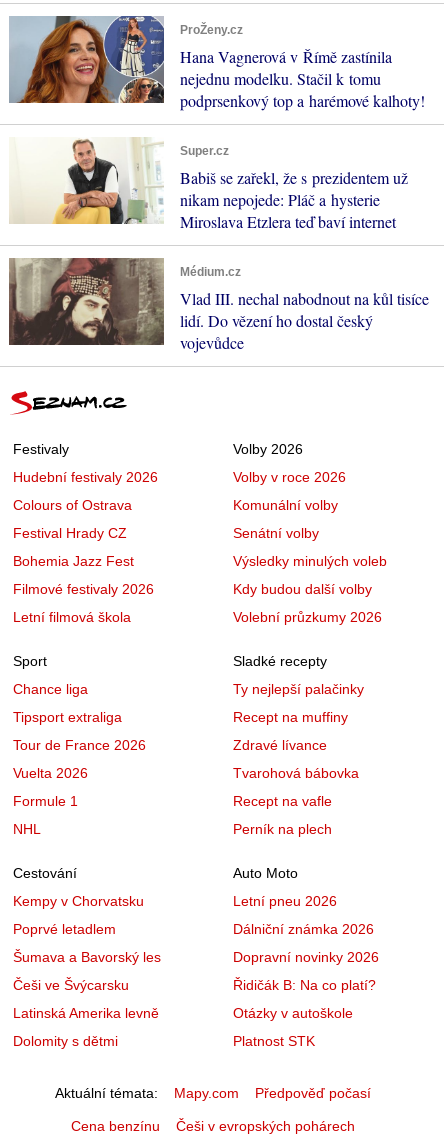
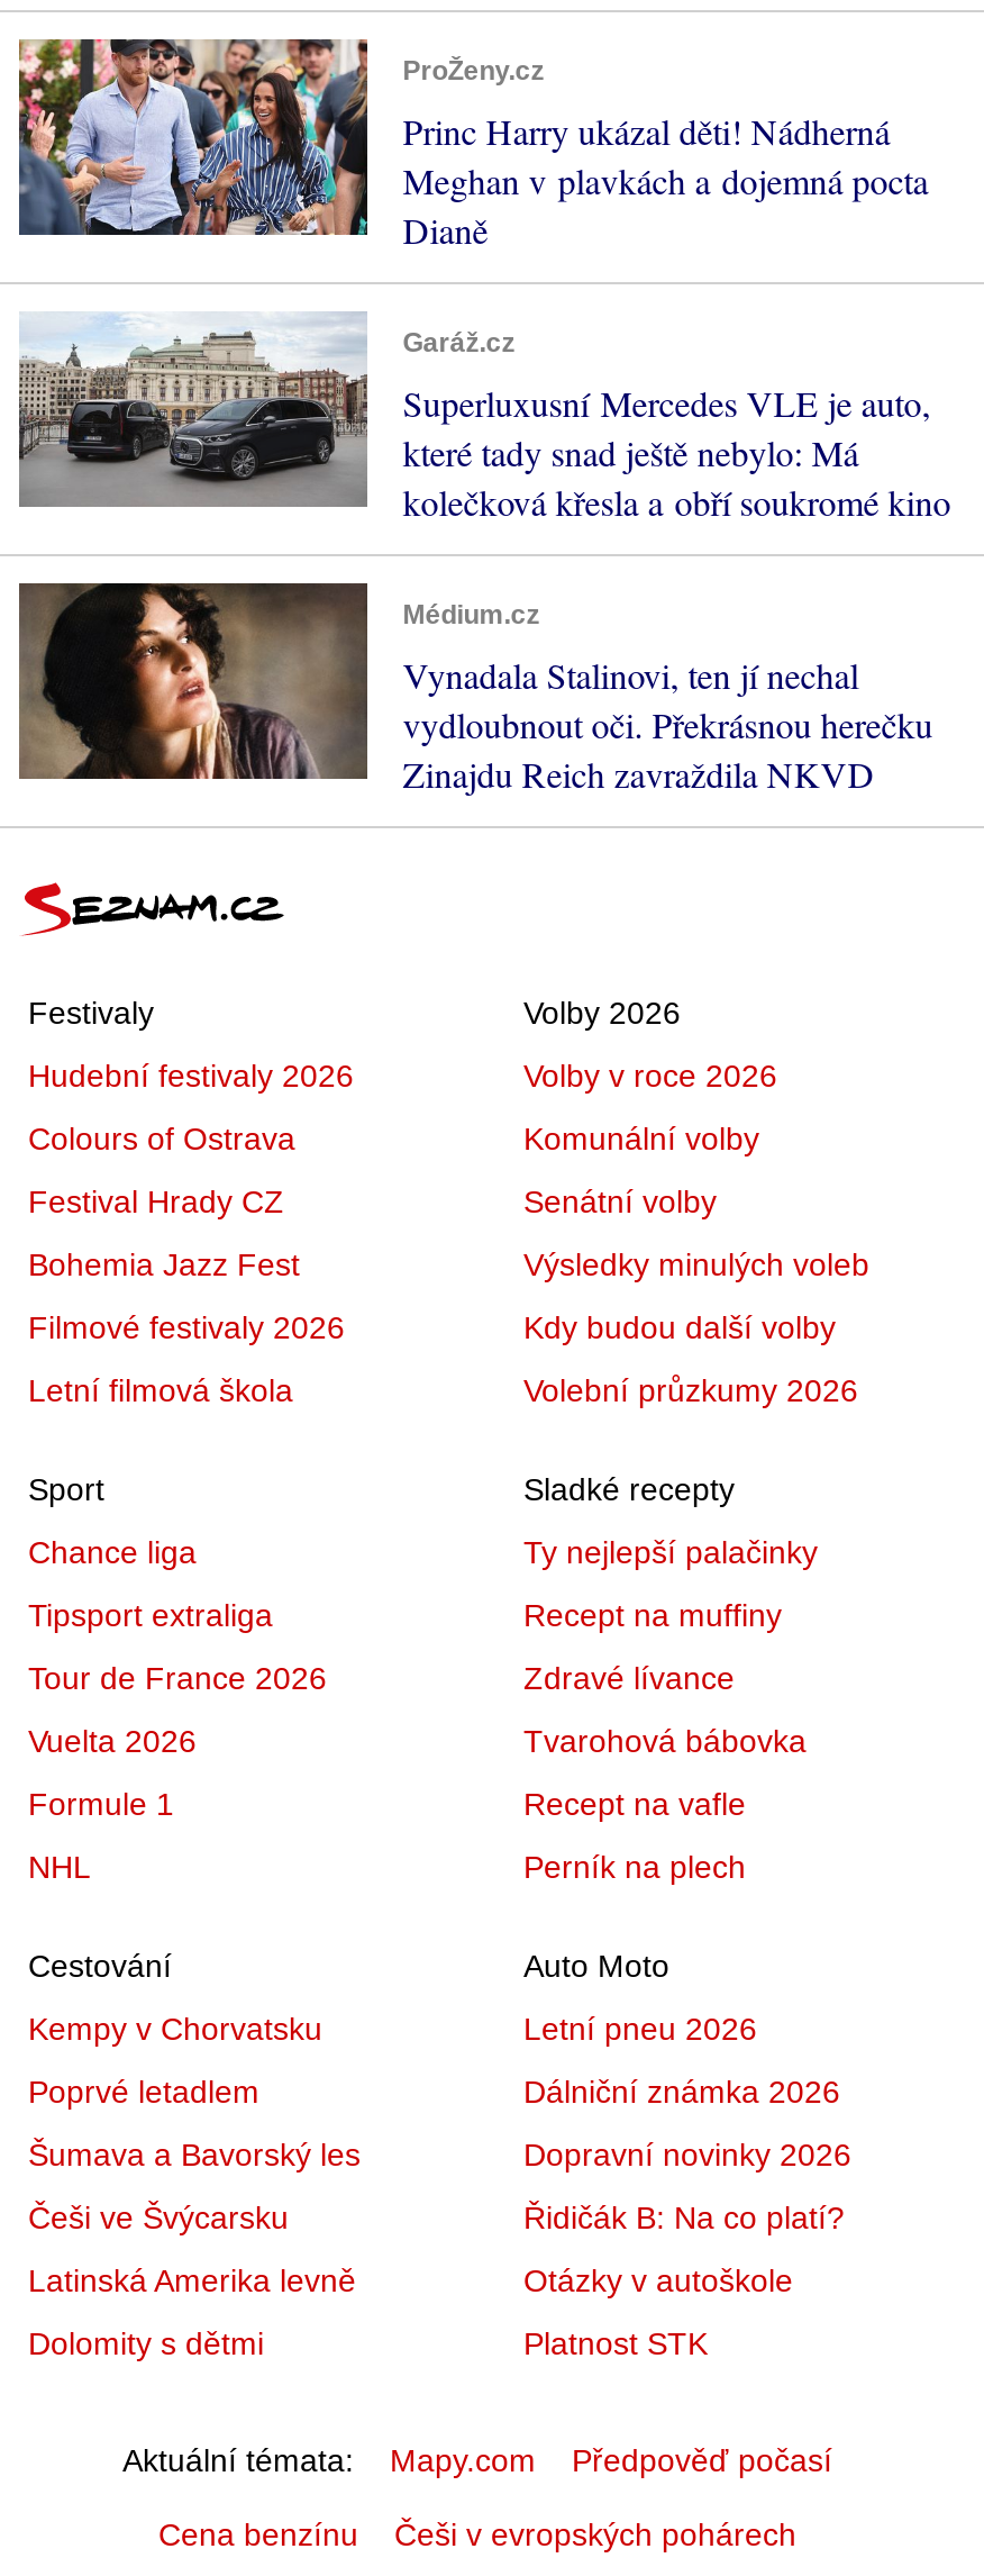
[9,15,425,111] [image] | Hana Vagnerová v Římě zastínila | nejednu modelku. Stačil k tomu | podprsenkový top a harémové kalhoty! -> [17,36,928,253] [image] | Princ Harry ukázal děti! Nádherná | Meghan v plavkách a dojemná pocta | Dianě
[9,137,408,232] [image] | Super.cz | Babiš se zařekl, že s prezidentem už | nikam nepojede: Pláč a hysterie | Miroslava Etzlera teď baví internet -> [17,310,951,525] [image] | Garáž.cz | Superluxusní Mercedes VLE je auto, | které tady snad ještě nebylo: Má | kolečková křesla a obří soukromé kino
[9,257,429,353] [image] | Vlad III. nechal nabodnout na kůl tisíce | lidí. Do vězení ho dostal český | vojevůdce -> [19,582,933,797] [image] | Vynadala Stalinovi, ten jí nechal | vydloubnout oči. Překrásnou herečku | Zinajdu Reich zavraždila NKVD

